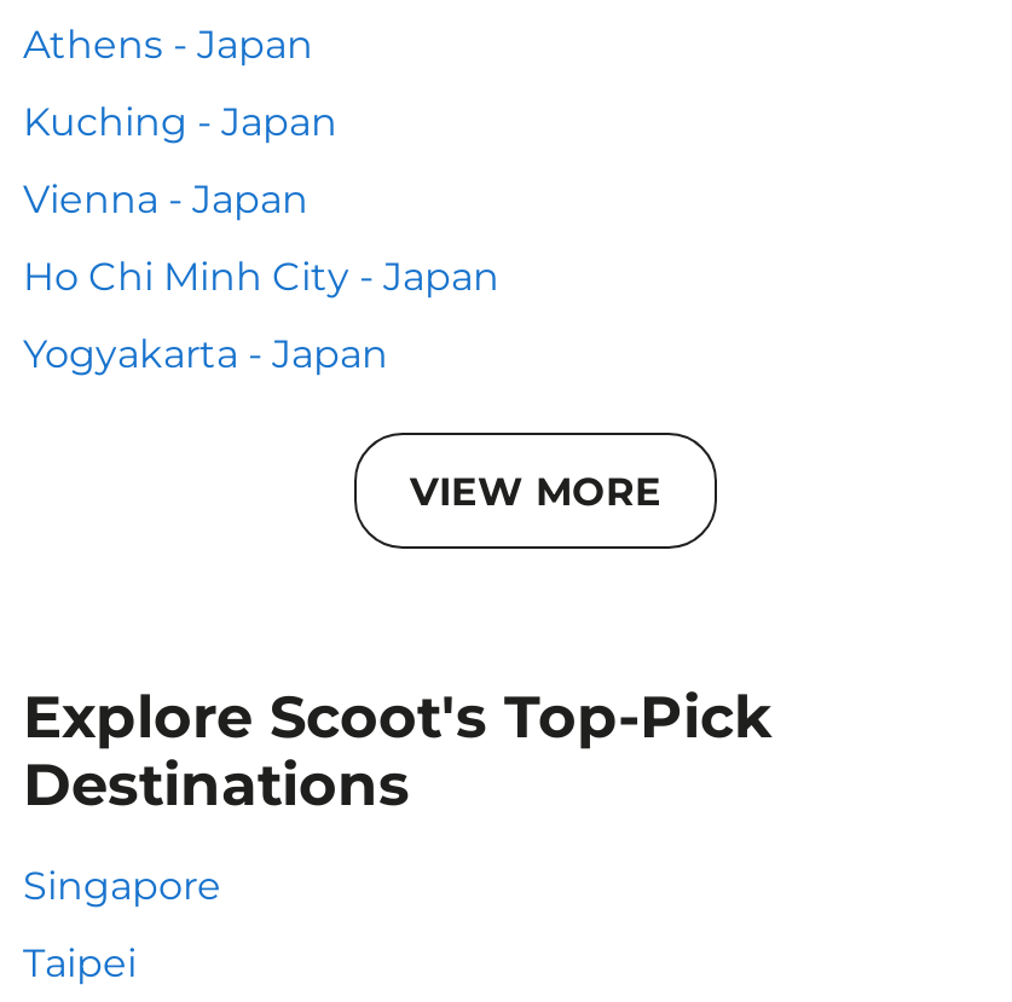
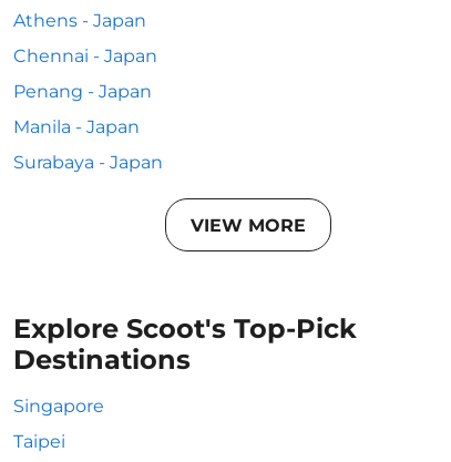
[23,99,337,145] Kuching - Japan -> [13,45,157,66] Chennai - Japan
[23,176,308,222] Vienna - Japan -> [13,81,152,102] Penang - Japan
[23,254,499,300] Ho Chi Minh City - Japan -> [13,116,140,137] Manila - Japan
[23,331,388,377] Yogyakarta - Japan -> [13,152,163,173] Surabaya - Japan

